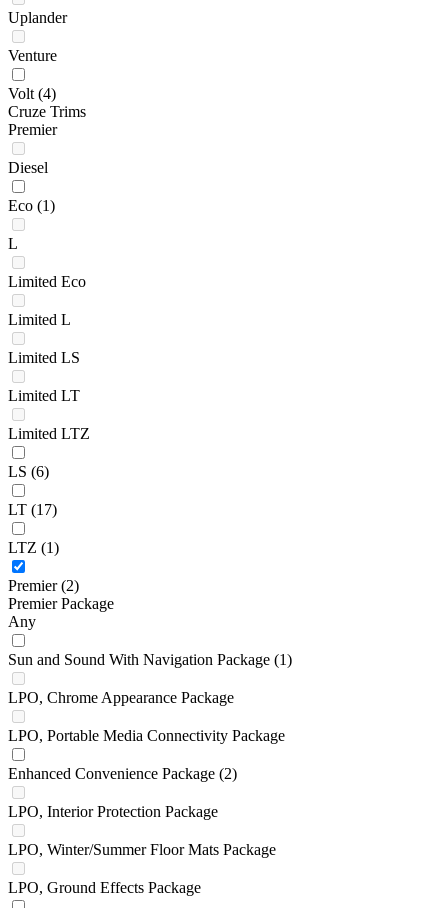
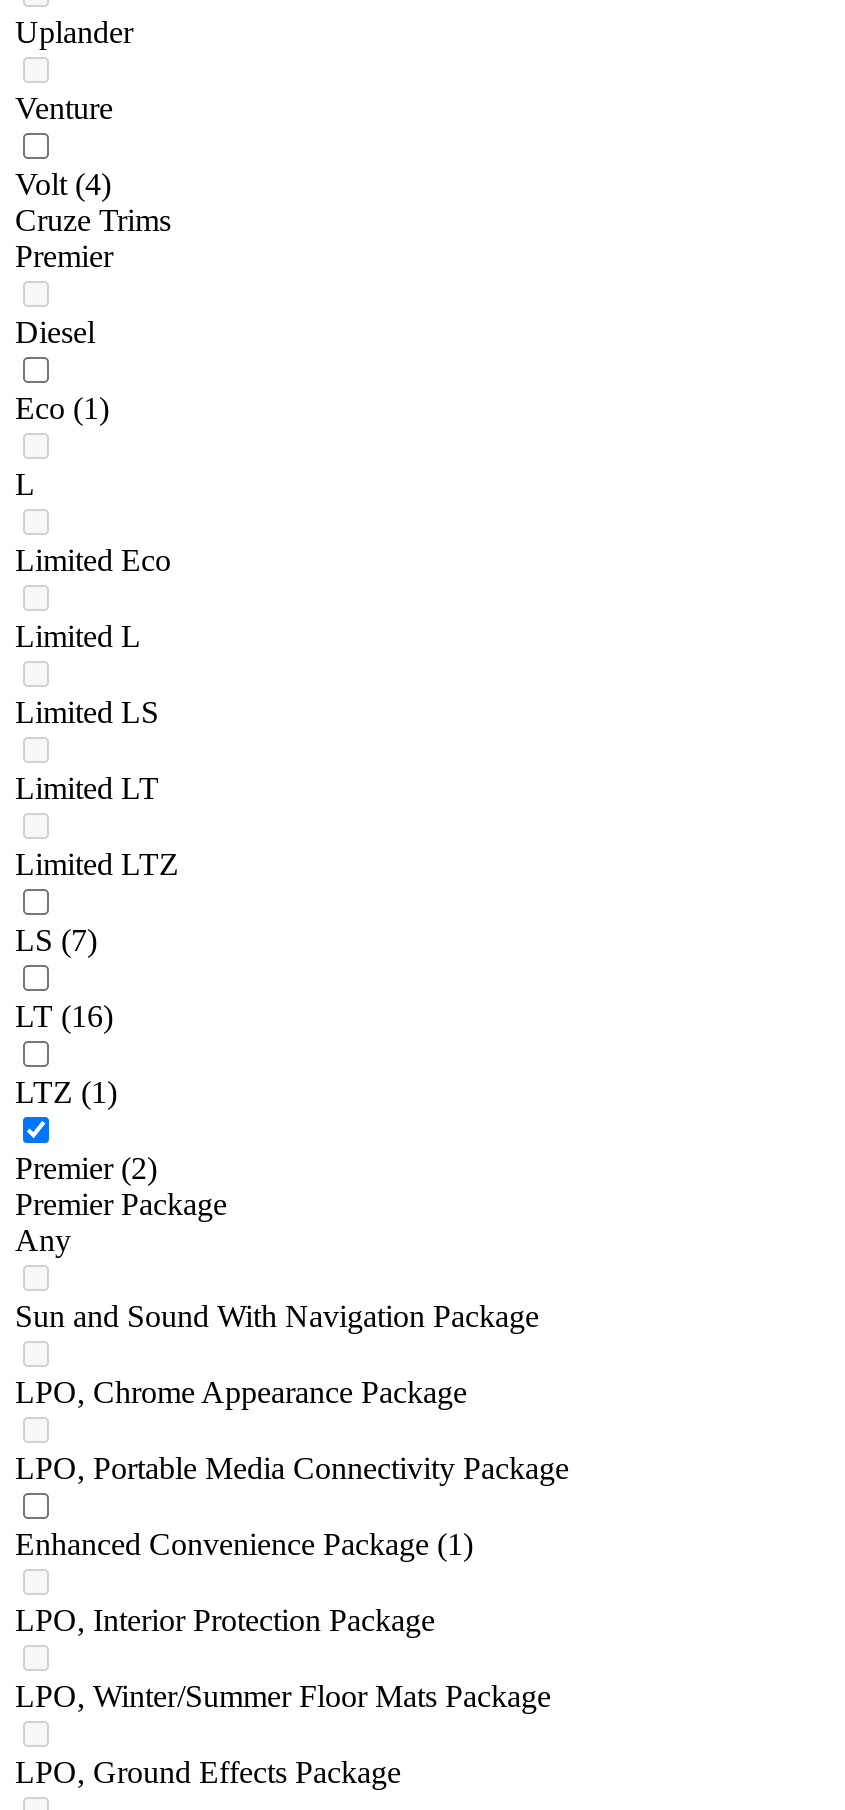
[8,463,49,480] LS (6) -> [15,924,97,958] LS (7)
[8,501,57,518] LT (17) -> [15,1000,113,1034] LT (16)
[8,651,292,668] Sun and Sound With Navigation Package (1) -> [15,1300,539,1334] Sun and Sound With Navigation Package
[8,765,237,782] Enhanced Convenience Package (2) -> [15,1528,473,1562] Enhanced Convenience Package (1)

